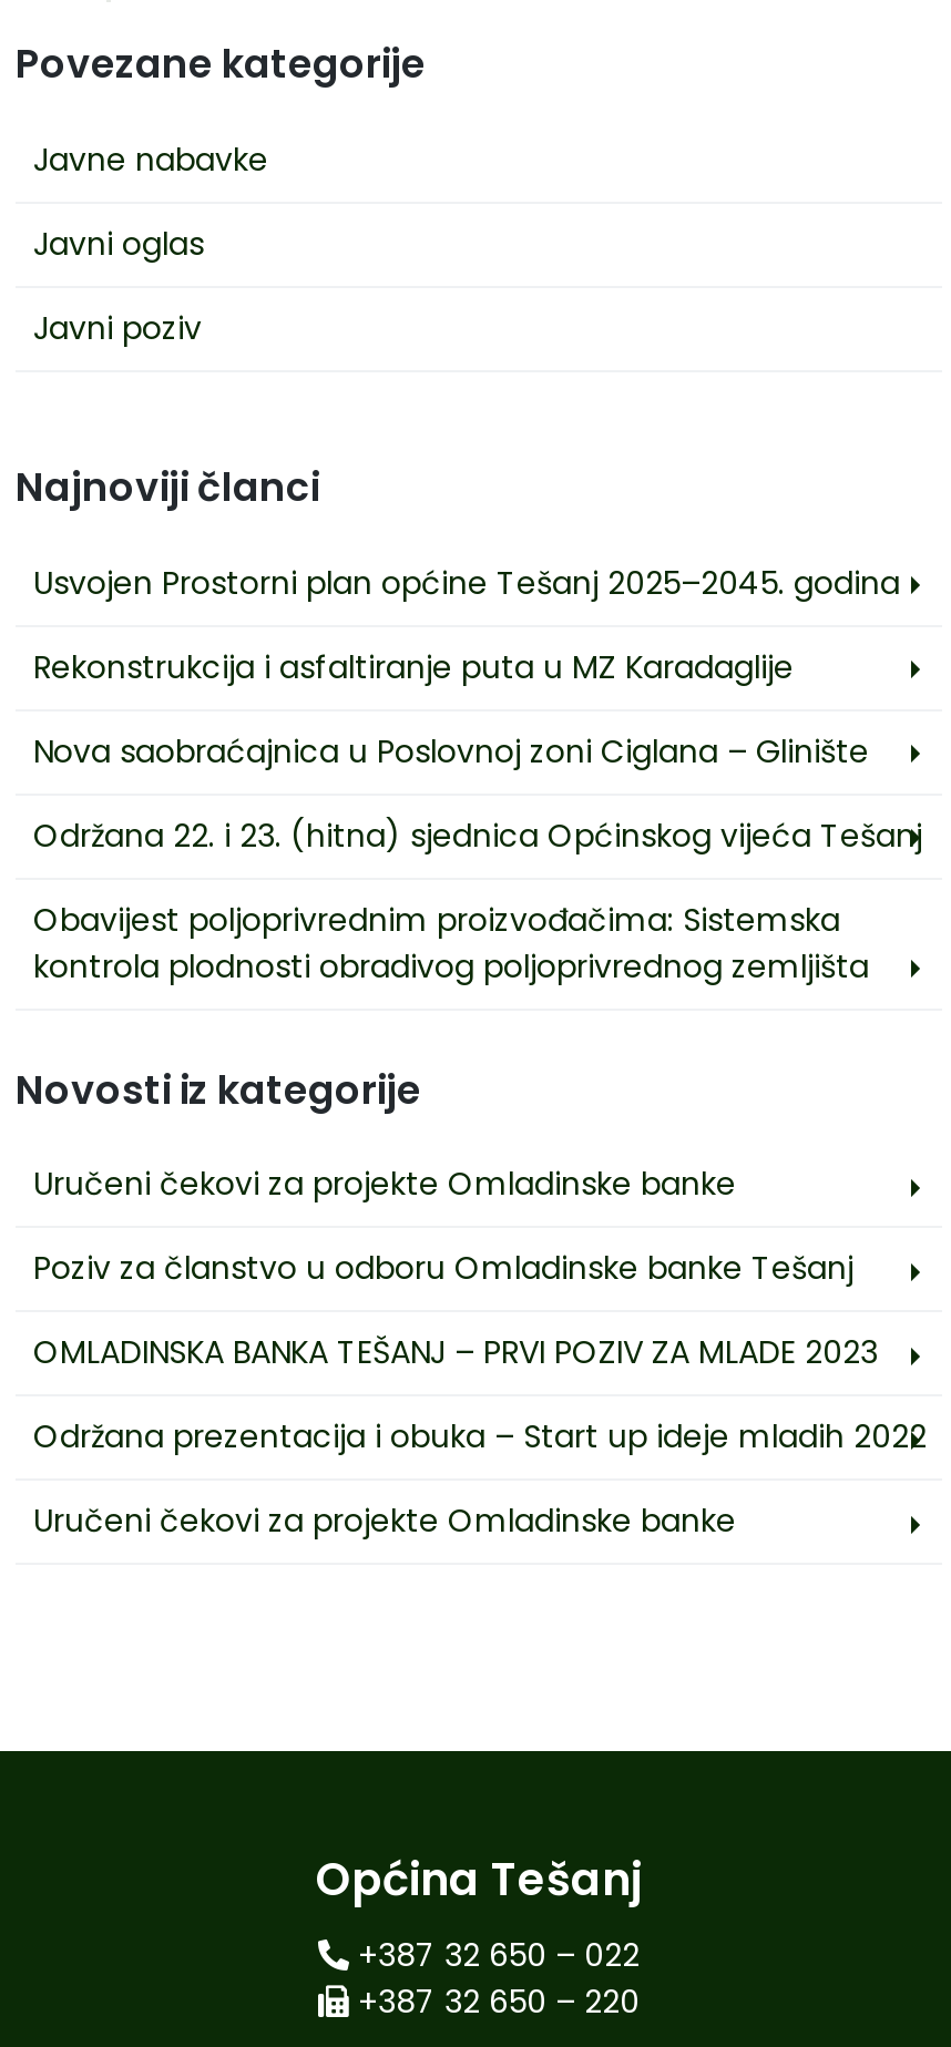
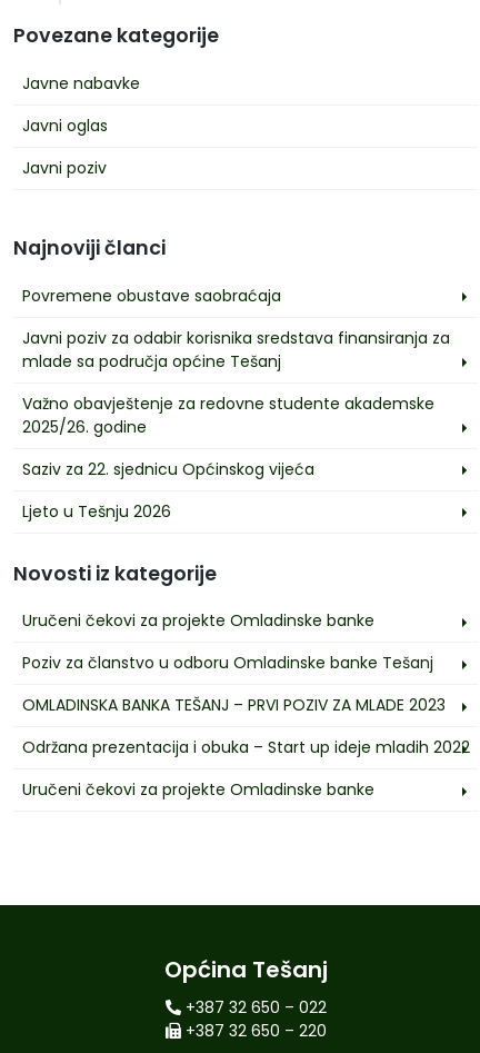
[33,560,900,604] Usvojen Prostorni plan općine Tešanj 2025–2045. godina -> [22,284,281,306] Povremene obustave saobraćaja
[33,644,794,688] Rekonstrukcija i asfaltiranje puta u MZ Karadaglije -> [22,326,450,372] Javni poziv za odabir korisnika sredstava finansiranja za | mlade sa područja općine Tešanj
[33,728,869,773] Nova saobraćajnica u Poslovnoj zoni Ciglana – Glinište -> [22,392,434,438] Važno obavještenje za redovne studente akademske | 2025/26. godine
[33,813,922,857] Održana 22. i 23. (hitna) sjednica Općinskog vijeća Tešanj -> [22,458,314,480] Saziv za 22. sjednicu Općinskog vijeća
[33,897,869,988] Obavijest poljoprivrednim proizvođačima: Sistemska | kontrola plodnosti obradivog poljoprivrednog zemljišta -> [22,500,171,522] Ljeto u Tešnju 2026

